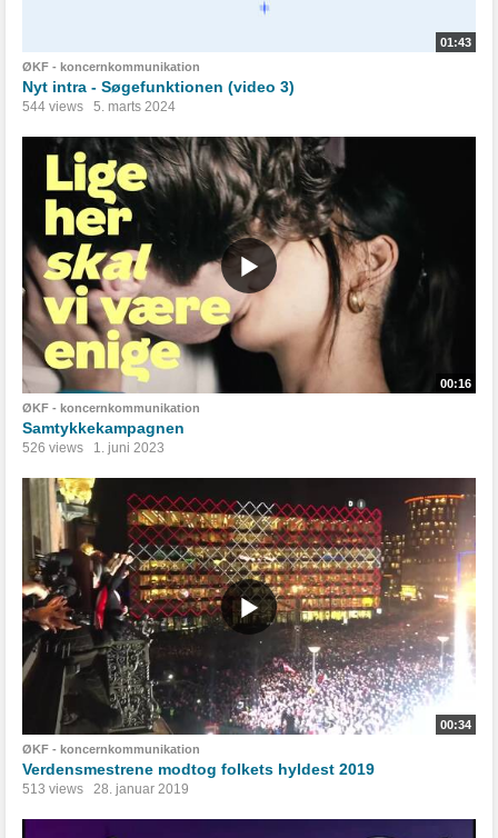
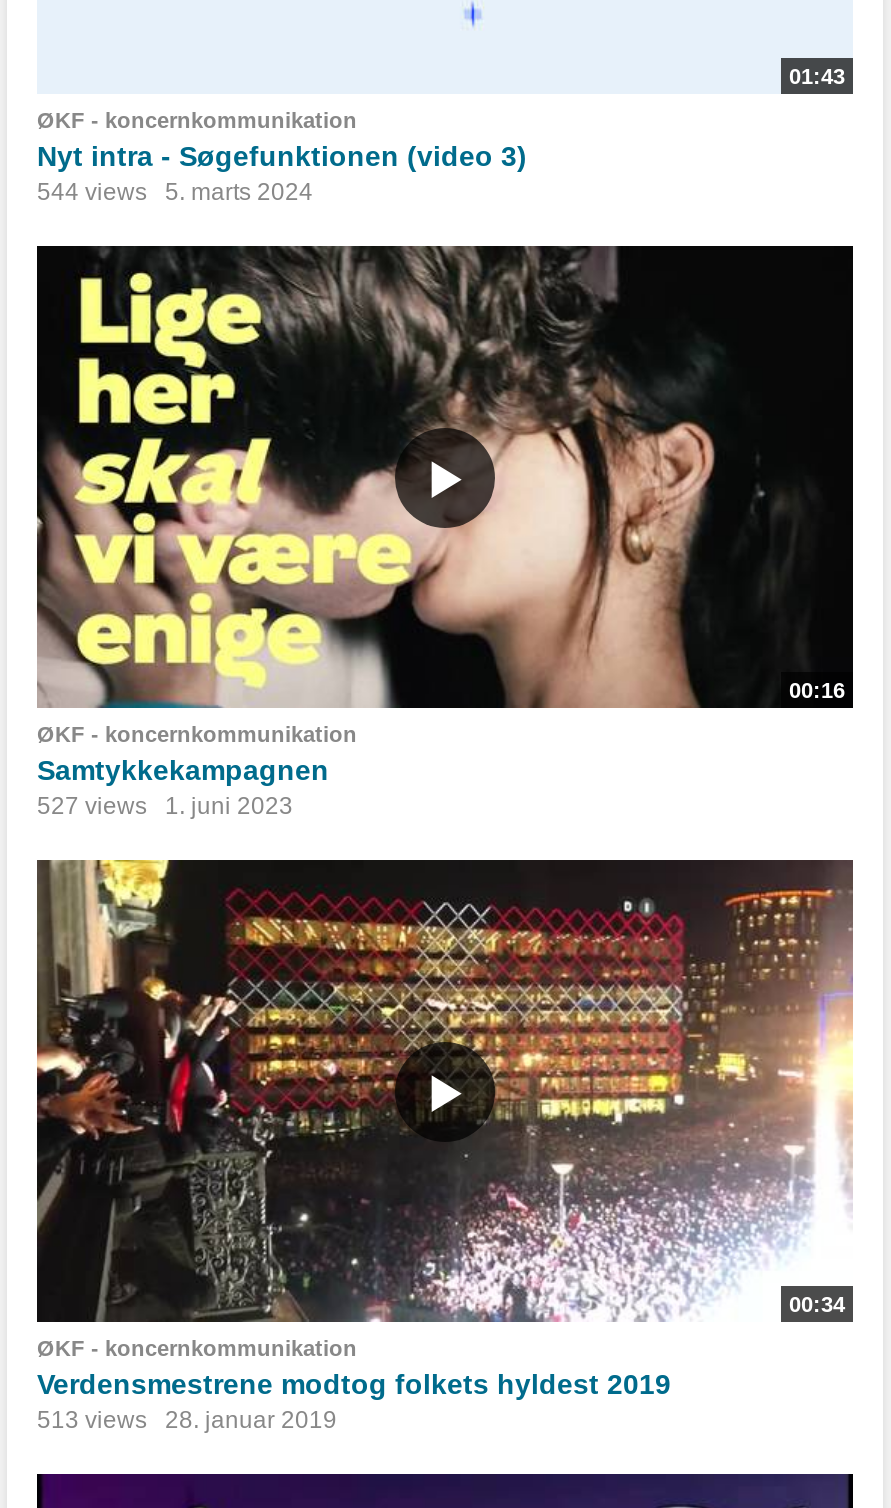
[22,440,165,456] 526 views 1. juni 2023 -> [37,792,293,820] 527 views 1. juni 2023

